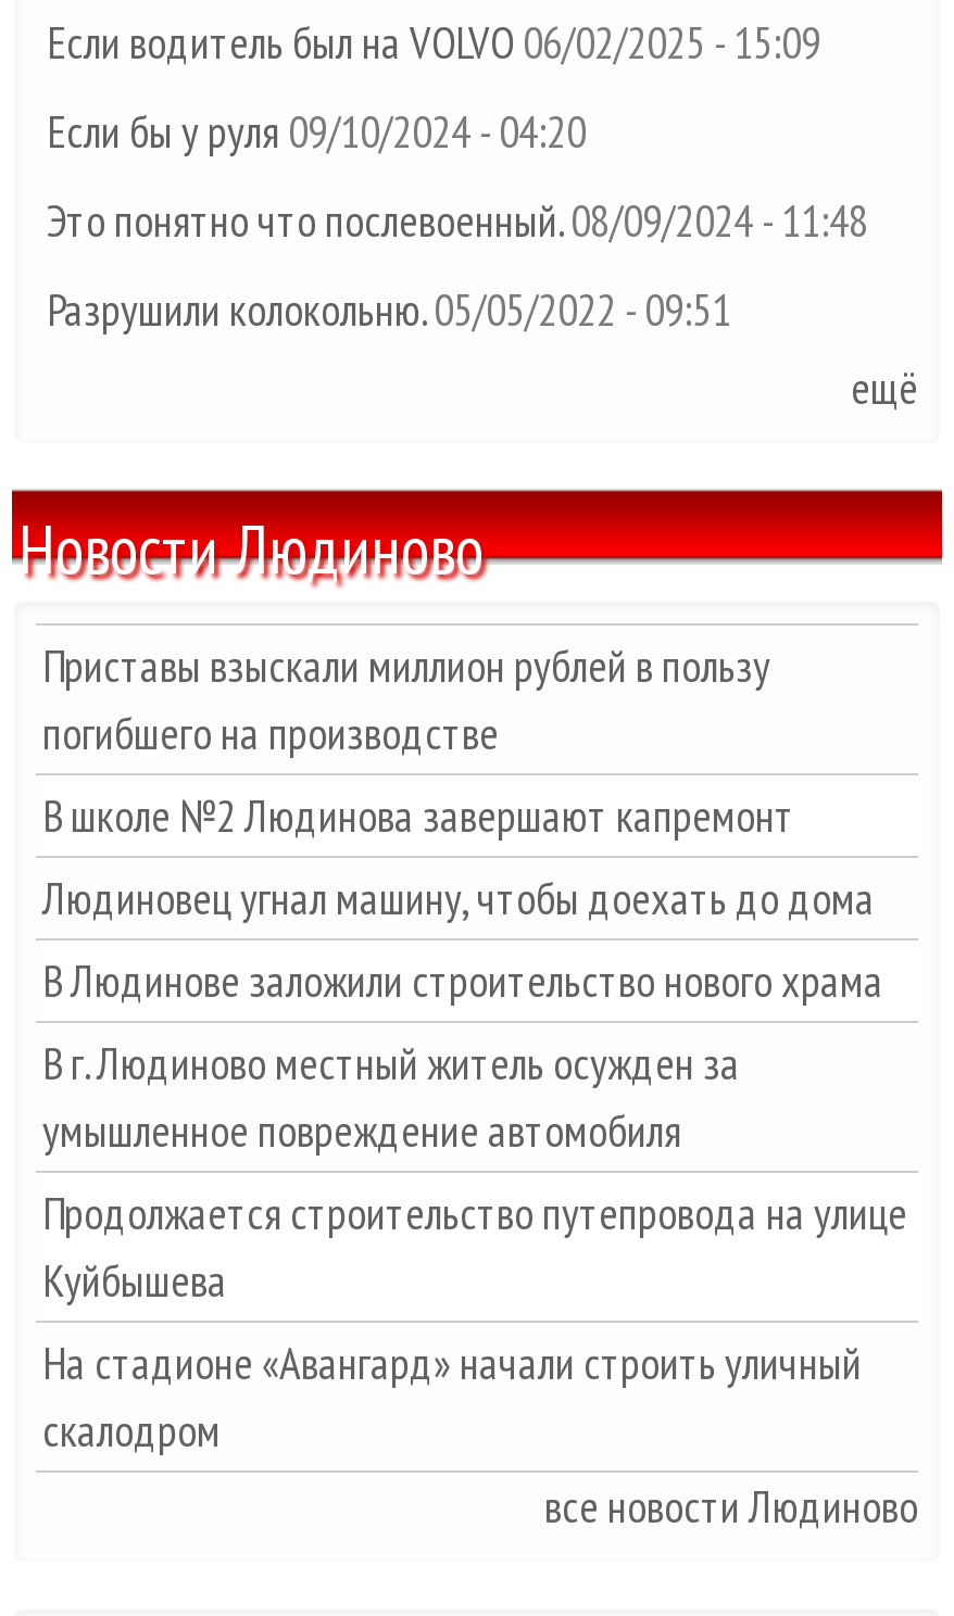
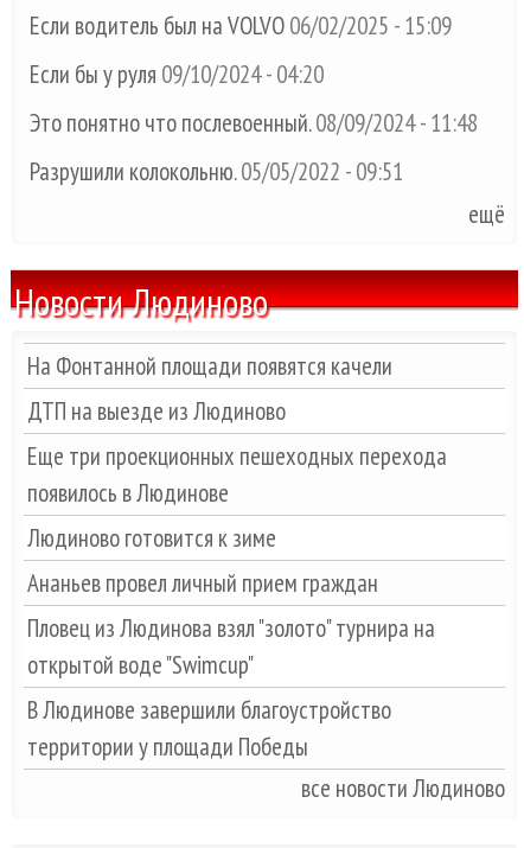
[42,635,907,1459] Приставы взыскали миллион рублей в пользу | погибшего на производстве | В школе №2 Людинова завершают капремонт | Людиновец угнал машину, чтобы доехать до дома | В Людинове заложили строительство нового храма | В г. Людиново местный житель осужден за | умышленное повреждение автомобиля | Продолжается строительство путепровода на улице | Куйбышева | На стадионе «Авангард» начали строить уличный | скалодром -> [27,349,447,762] На Фонтанной площади появятся качели | ДТП на выезде из Людиново | Еще три проекционных пешеходных перехода | появилось в Людинове | Людиново готовится к зиме | Ананьев провел личный прием граждан | Пловец из Людинова взял "золото" турнира на | открытой воде "Swimcup" | В Людинове завершили благоустройство | территории у площади Победы

